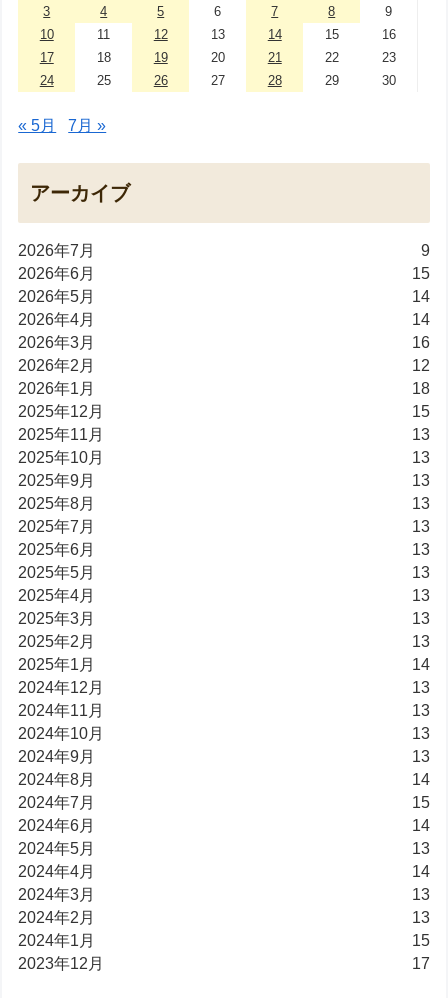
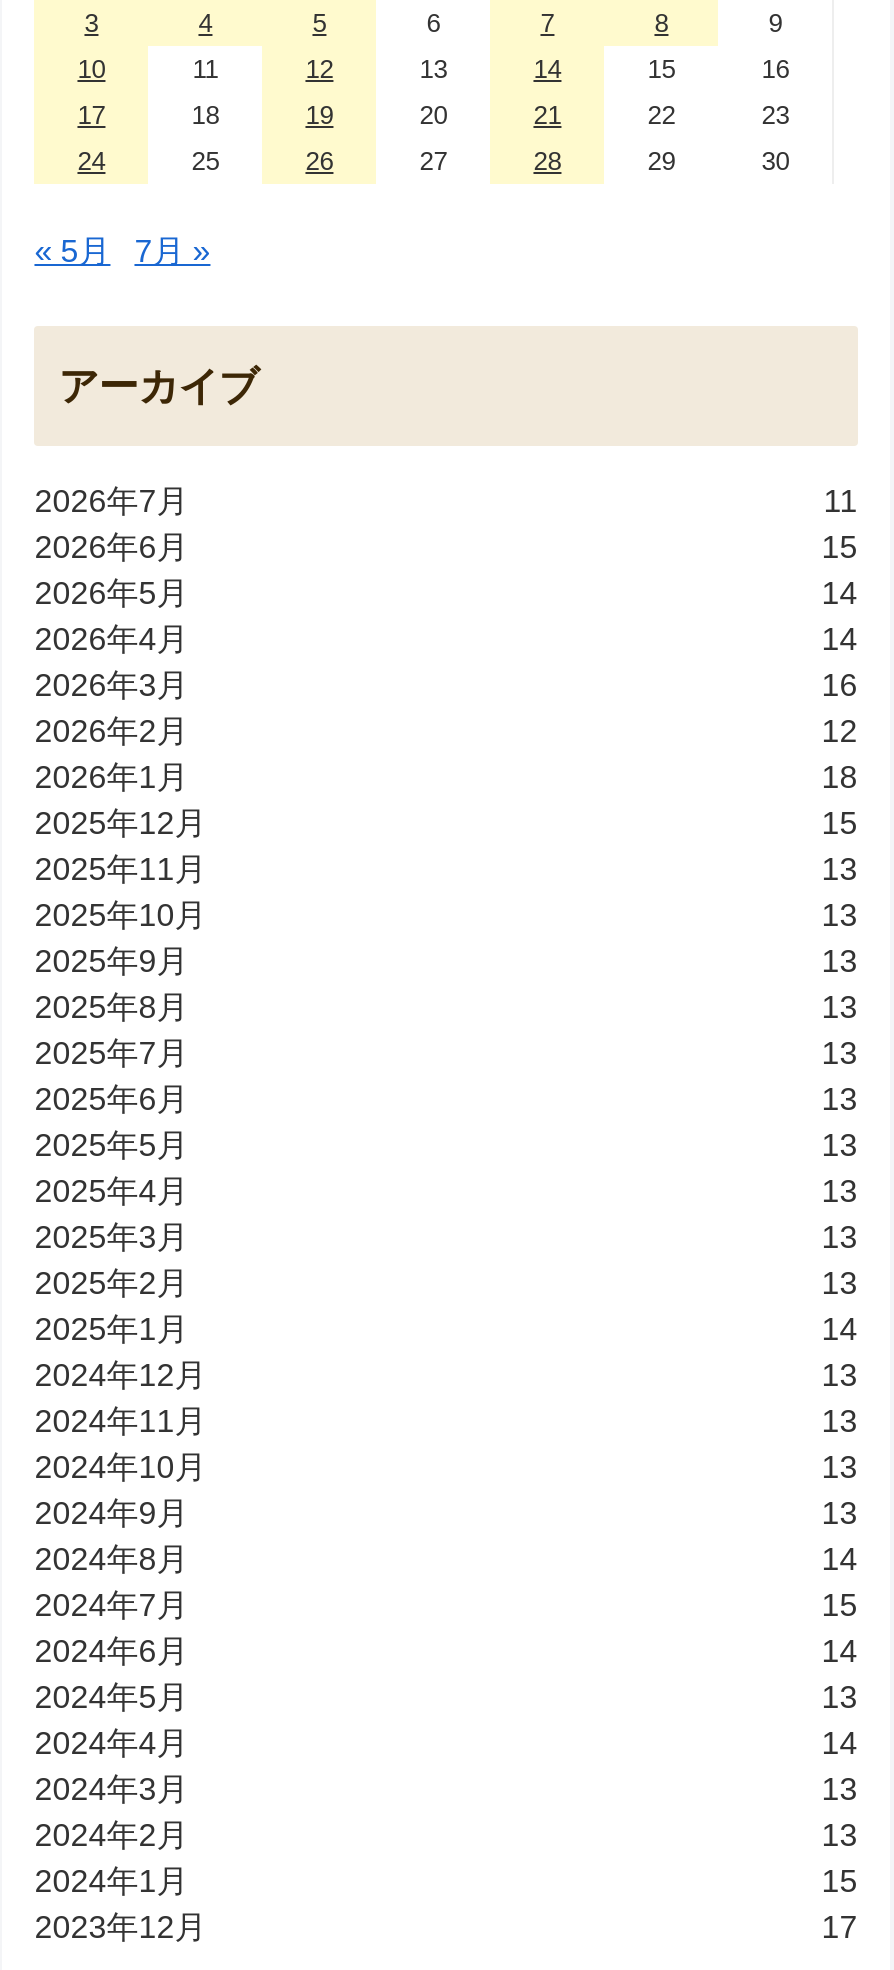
[421,242,430,259] 9 -> [824,483,858,517] 11

